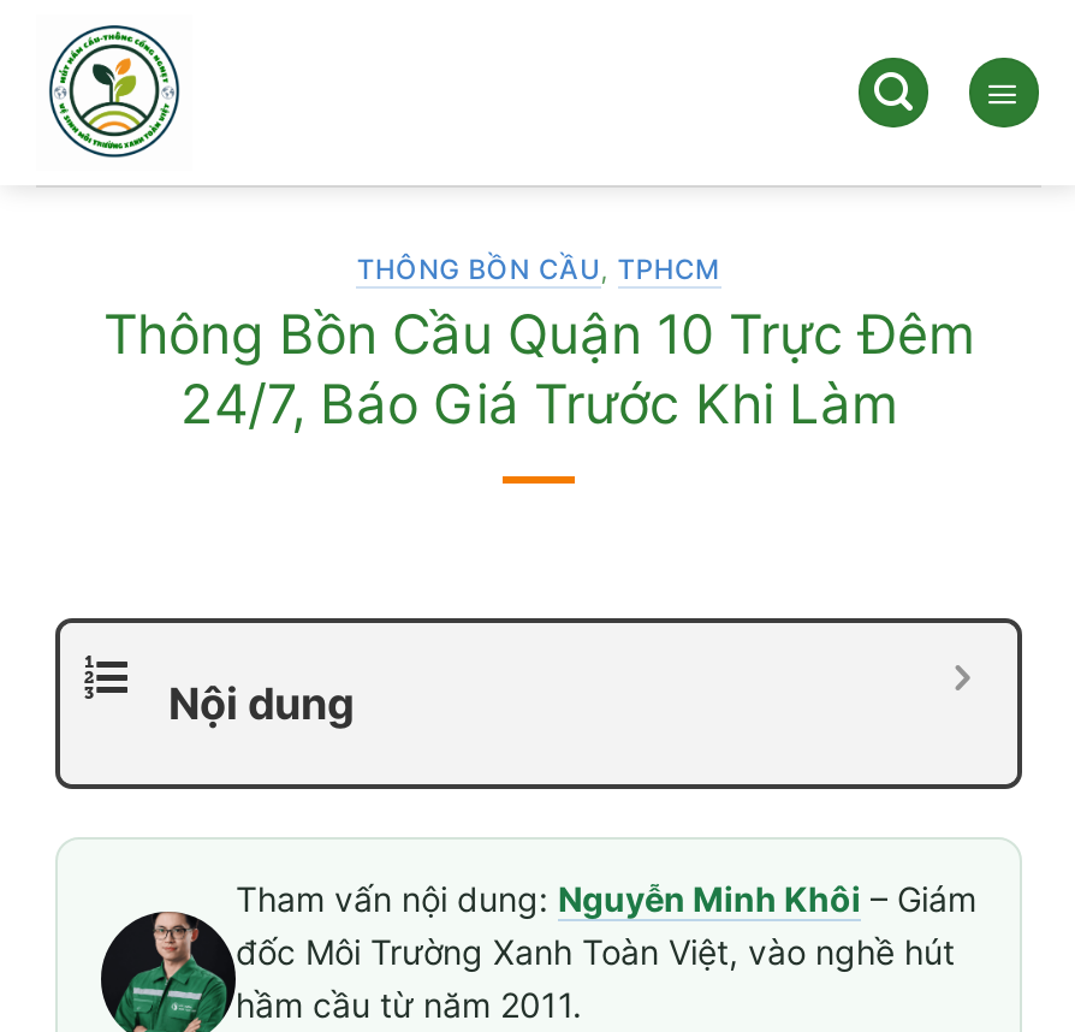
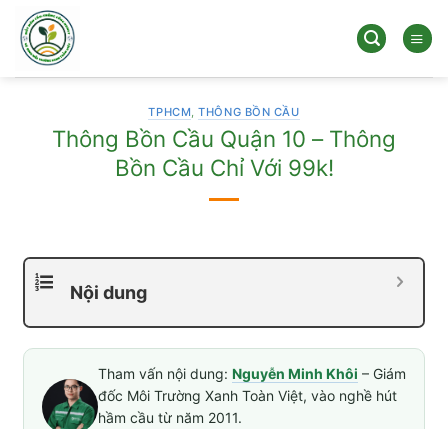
[103,253,974,434] THÔNG BỒN CẦU, TPHCM | Thông Bồn Cầu Quận 10 Trực Đêm | 24/7, Báo Giá Trước Khi Làm -> [52,105,396,181] TPHCM, THÔNG BỒN CẦU | Thông Bồn Cầu Quận 10 – Thông | Bồn Cầu Chỉ Với 99k!

